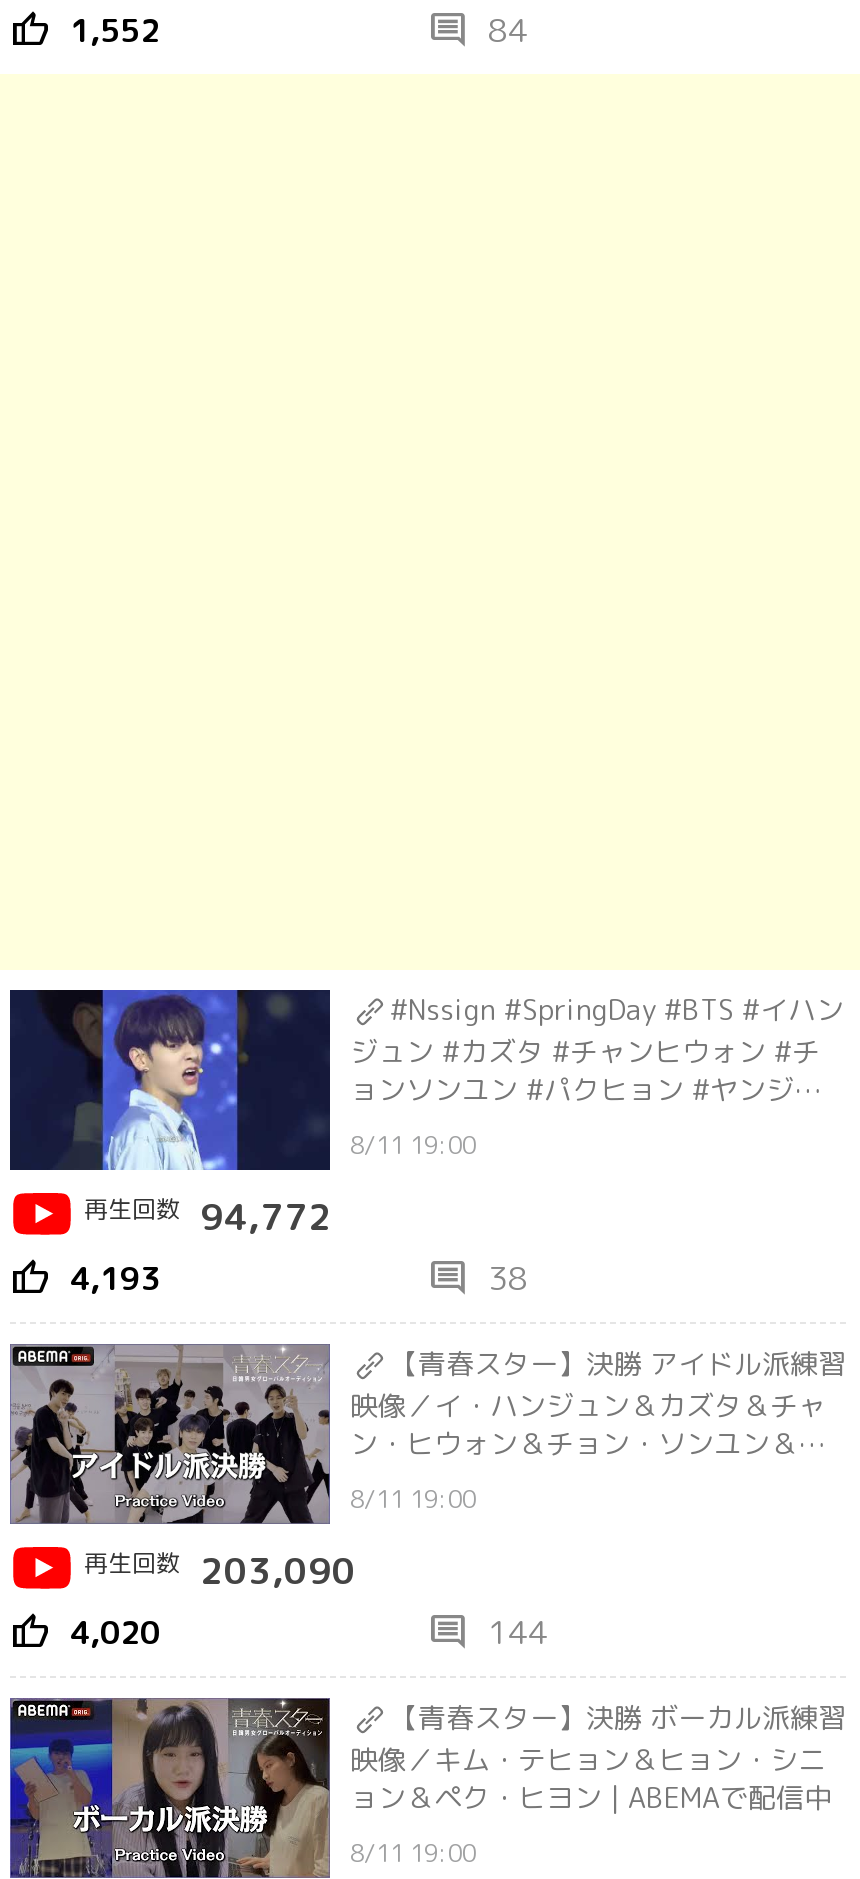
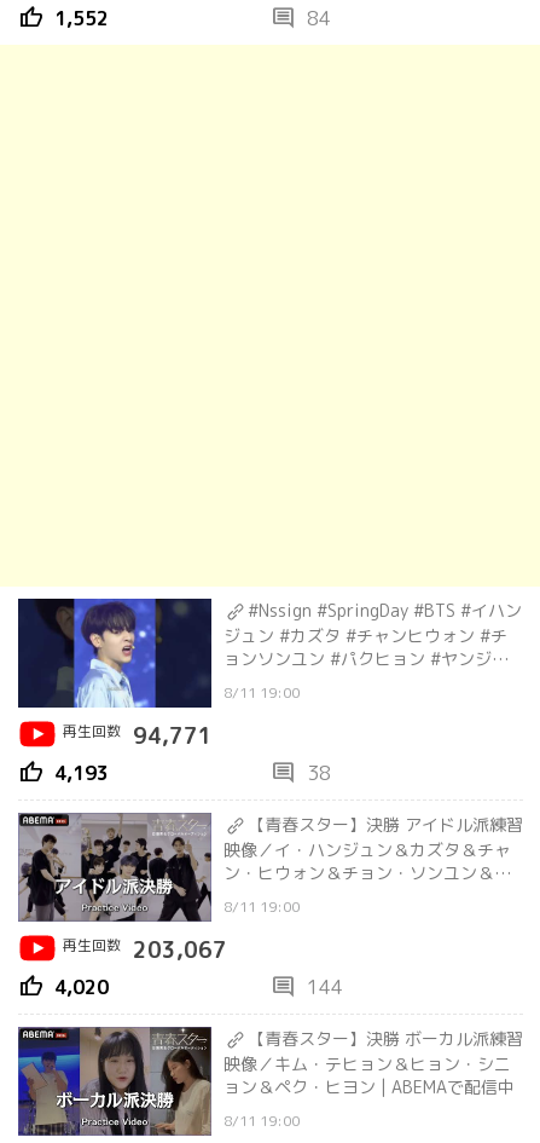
[84,1193,332,1243] 再生回数 94,772 -> [63,721,213,751] 再生回数 94,771
[84,1547,356,1597] 再生回数 203,090 -> [63,935,227,966] 再生回数 203,067

